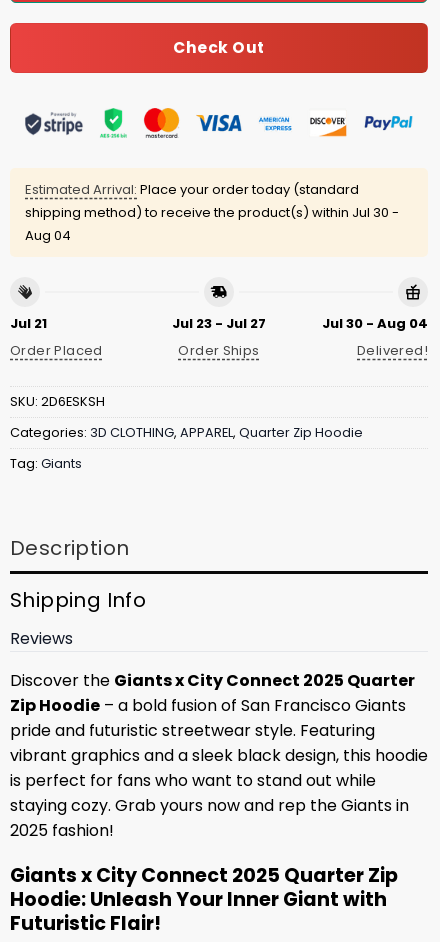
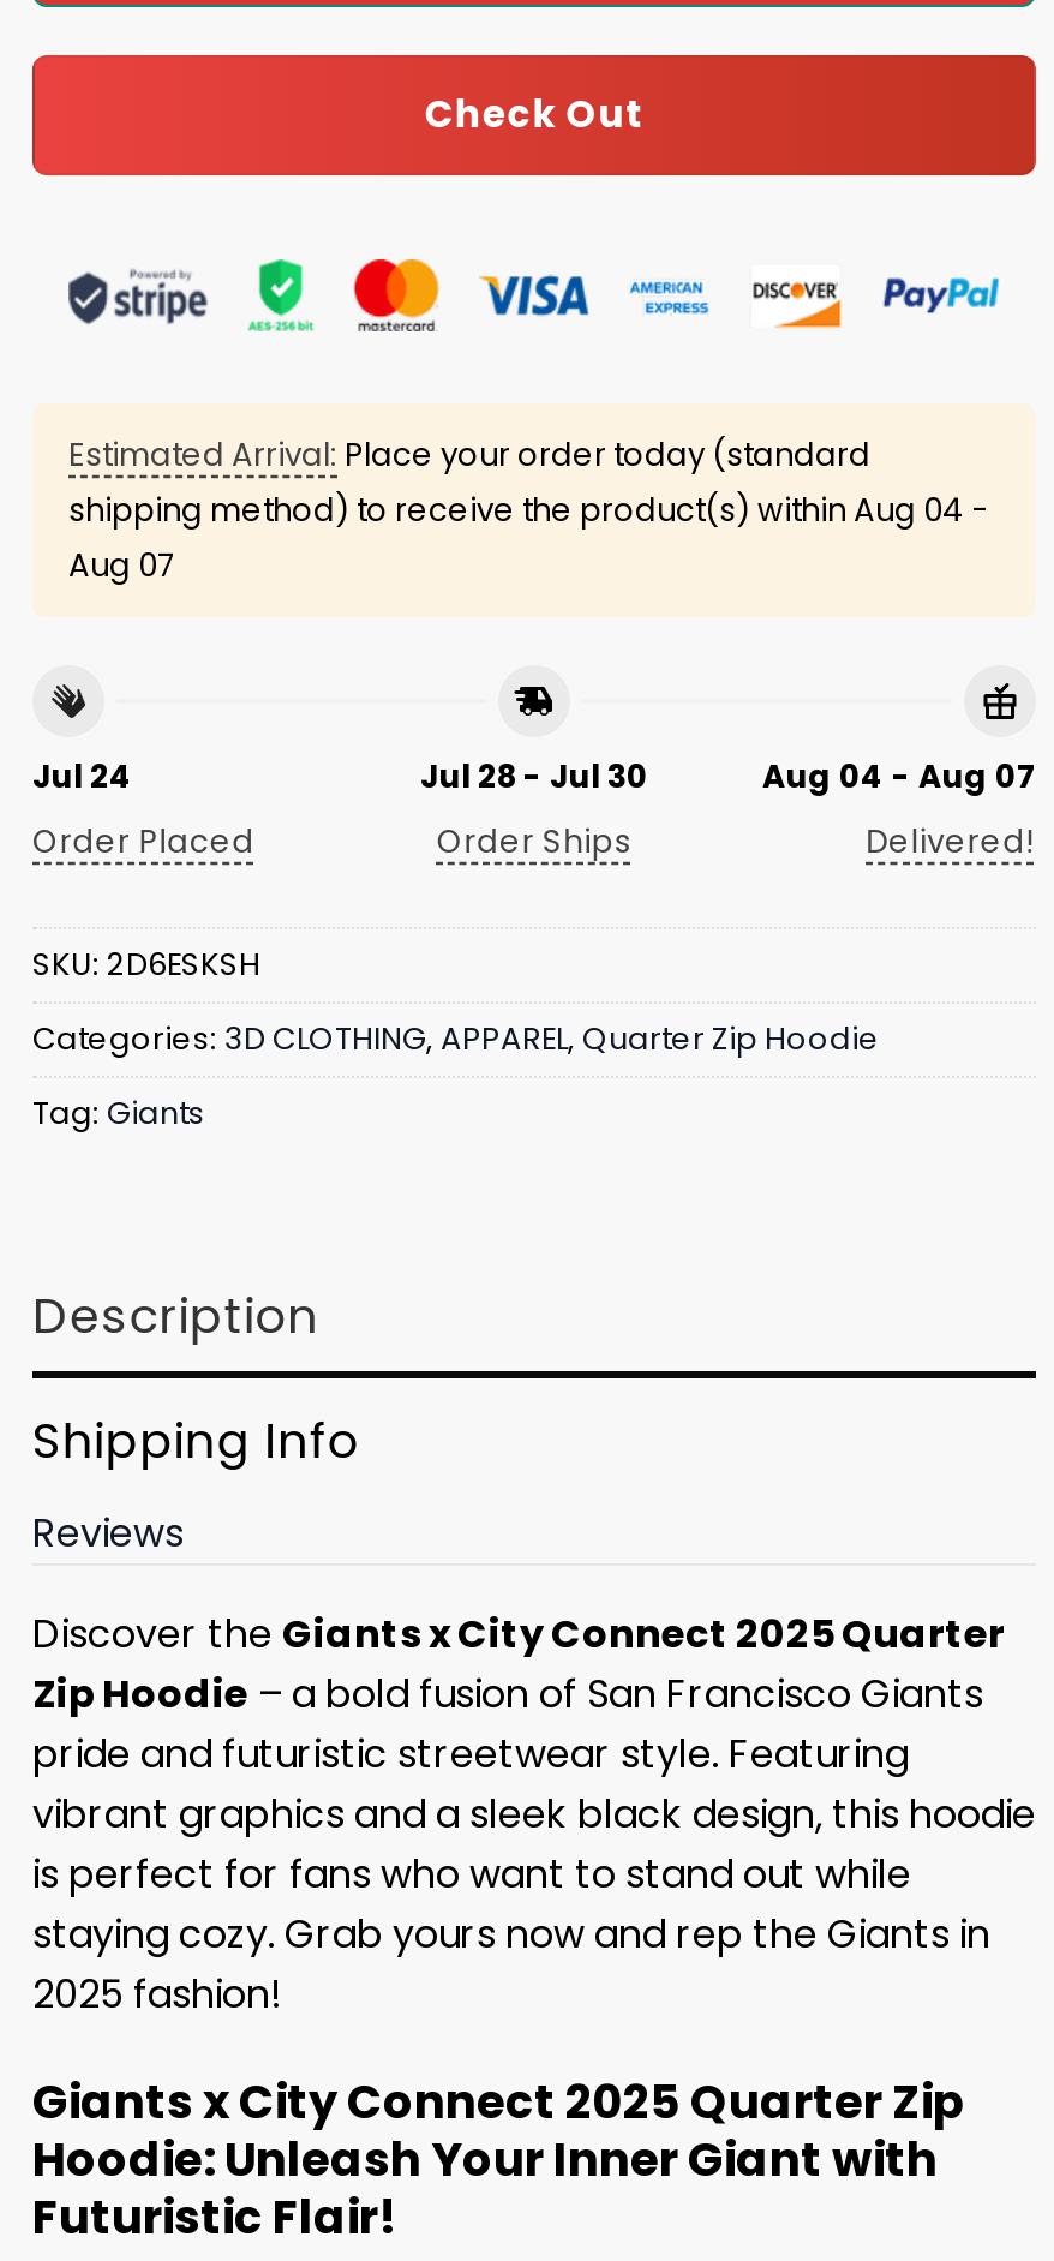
[25,203,399,222] shipping method) to receive the product(s) within Jul 30 - -> [68,488,988,534] shipping method) to receive the product(s) within Aug 04 -
[25,226,71,245] Aug 04 -> [68,543,174,589] Aug 07
[10,314,47,333] Jul 21 -> [32,754,133,799] Jul 24
[172,314,266,333] Jul 23 - Jul 27 -> [420,754,648,799] Jul 28 - Jul 30
[322,314,428,333] Jul 30 - Aug 04 -> [762,754,1036,799] Aug 04 - Aug 07

